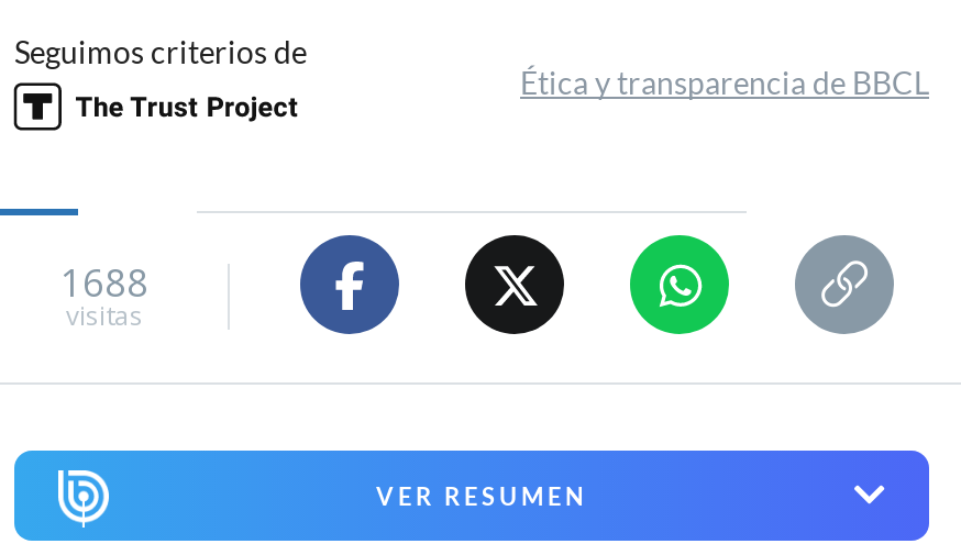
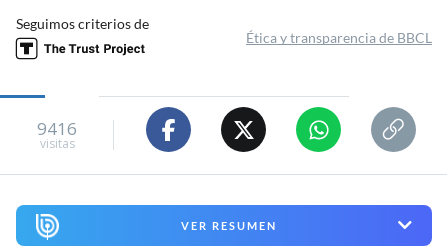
[60,256,148,307] 1688 -> [37,117,77,140] 9416

